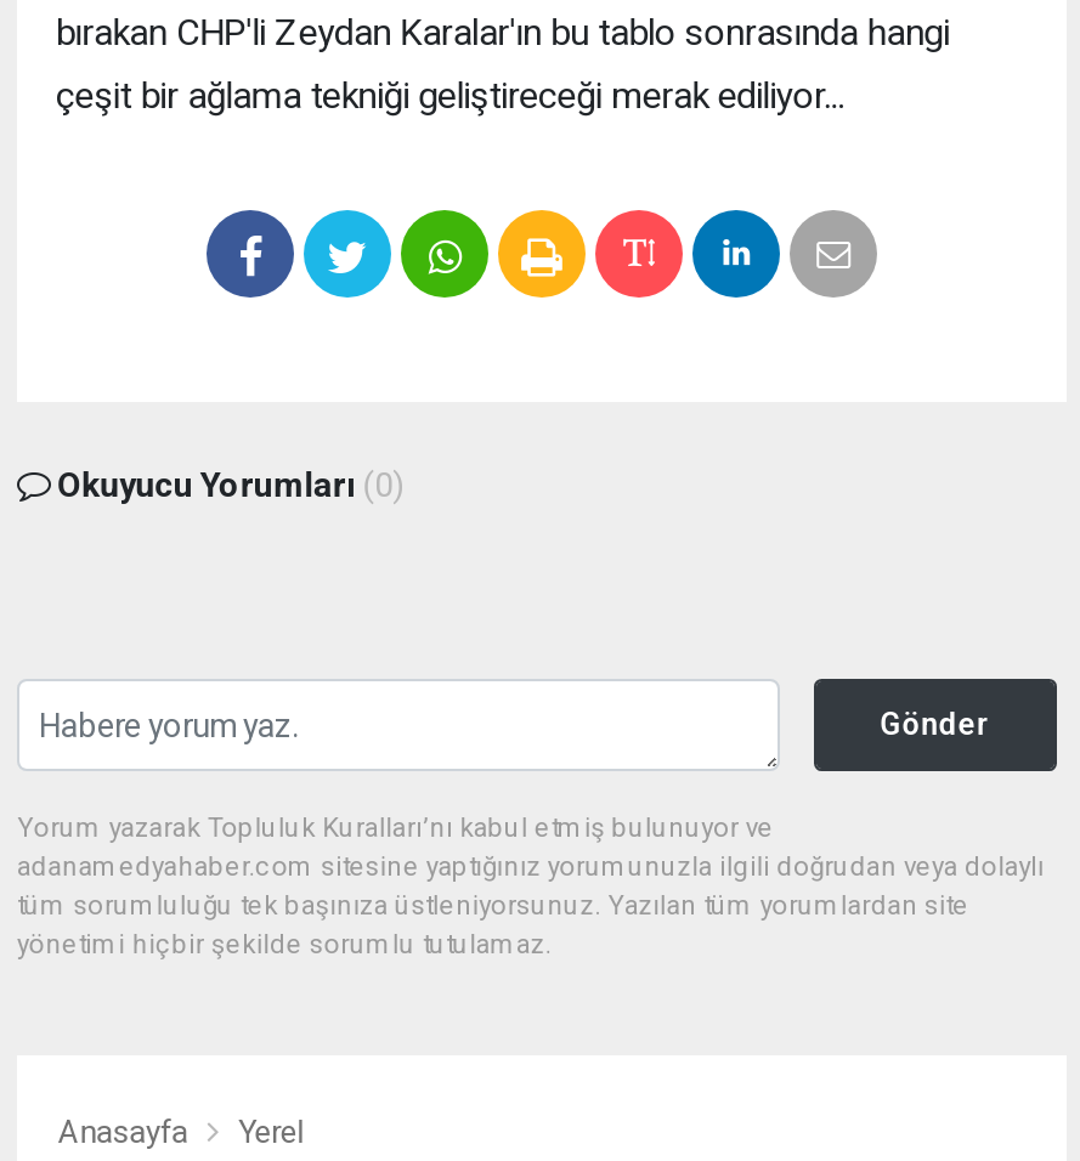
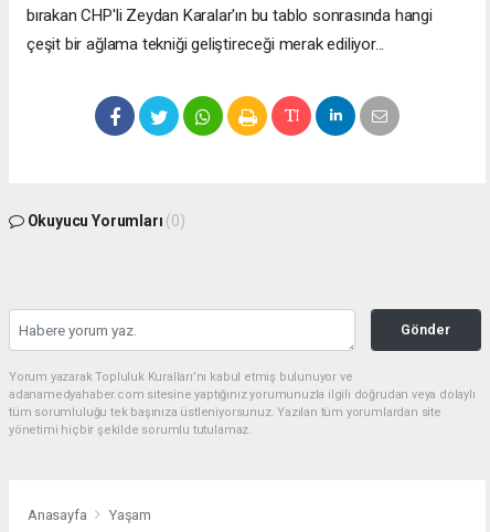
[238,1113,304,1149] Yerel -> [109,506,151,523] Yaşam

